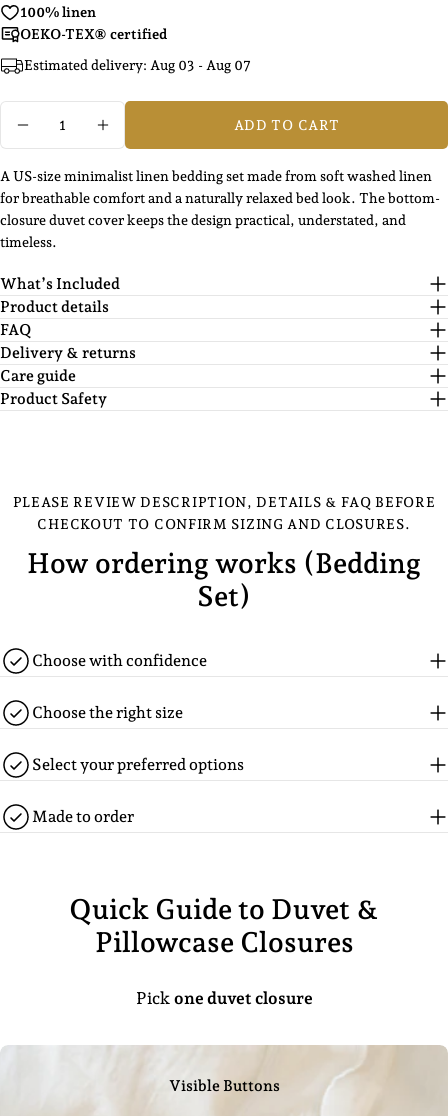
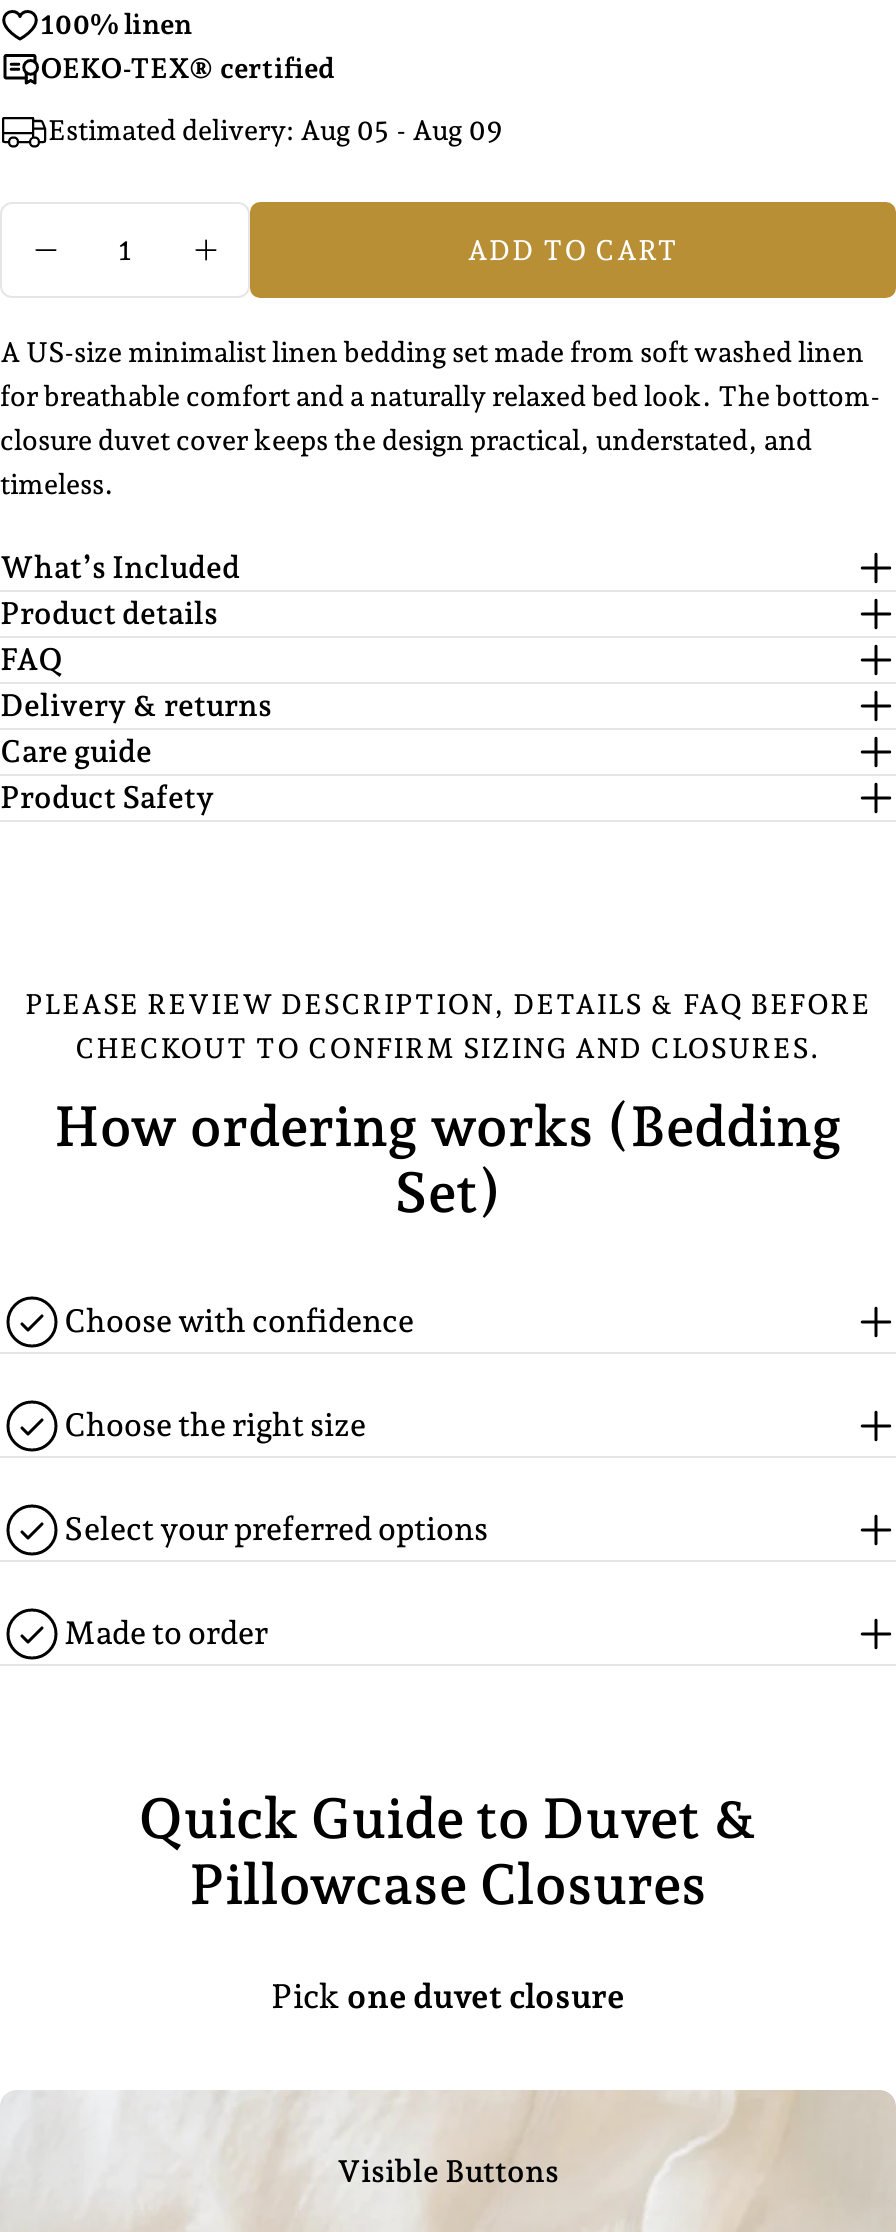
[24,57,251,73] Estimated delivery: Aug 03 - Aug 07 -> [48,114,504,146] Estimated delivery: Aug 05 - Aug 09

